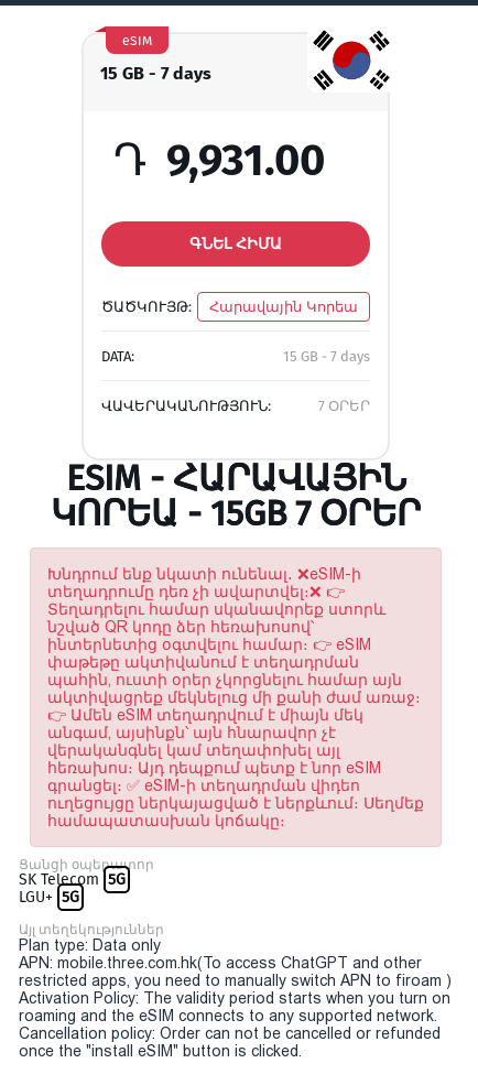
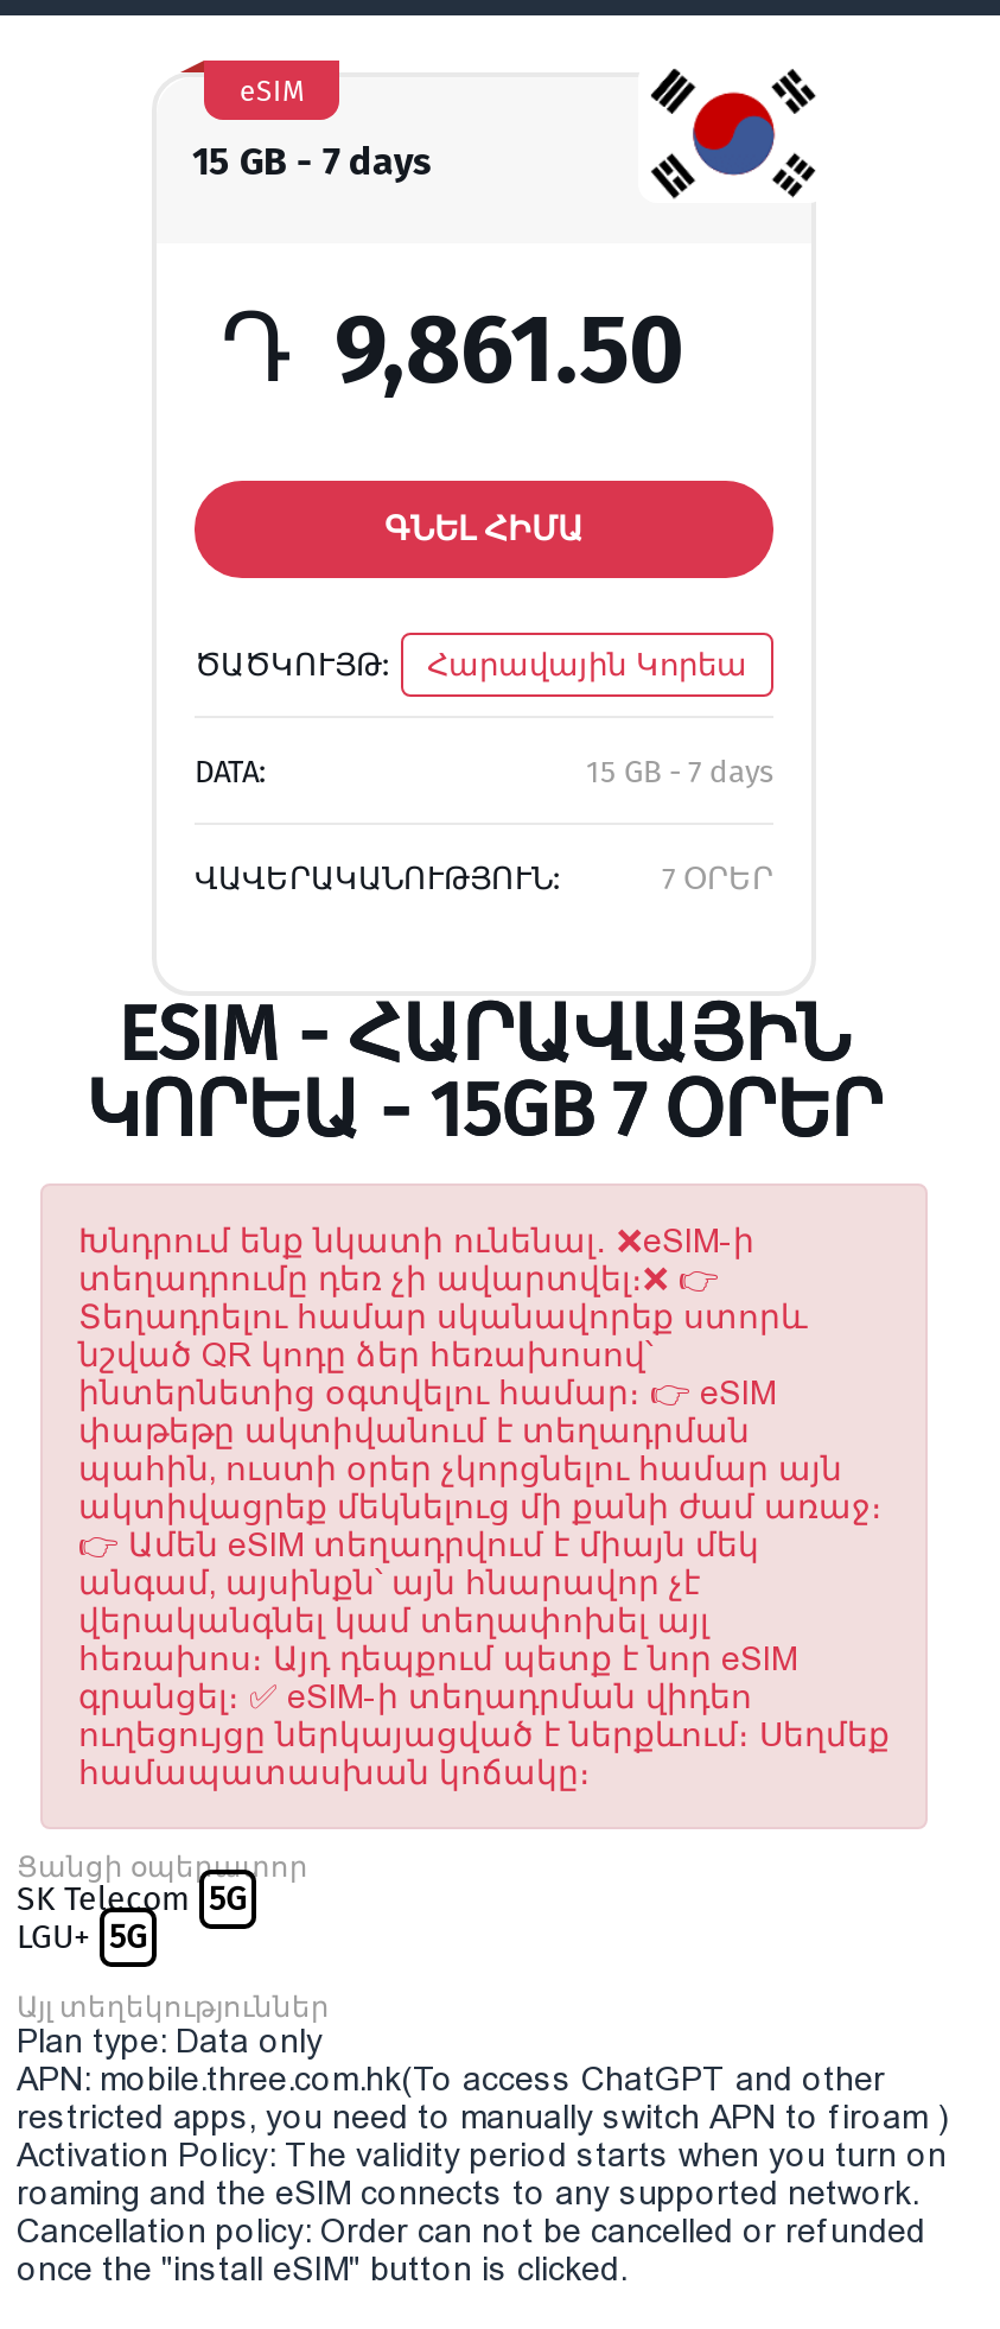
[113,134,325,187] Դ 9,931.00 -> [221,293,683,407] Դ 9,861.50

